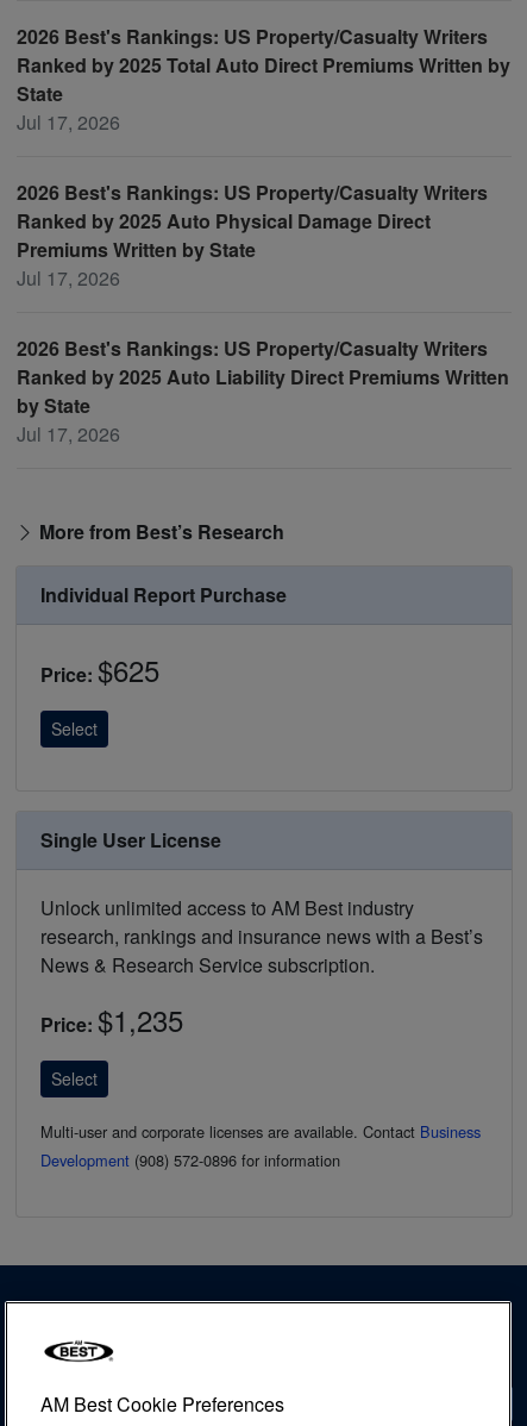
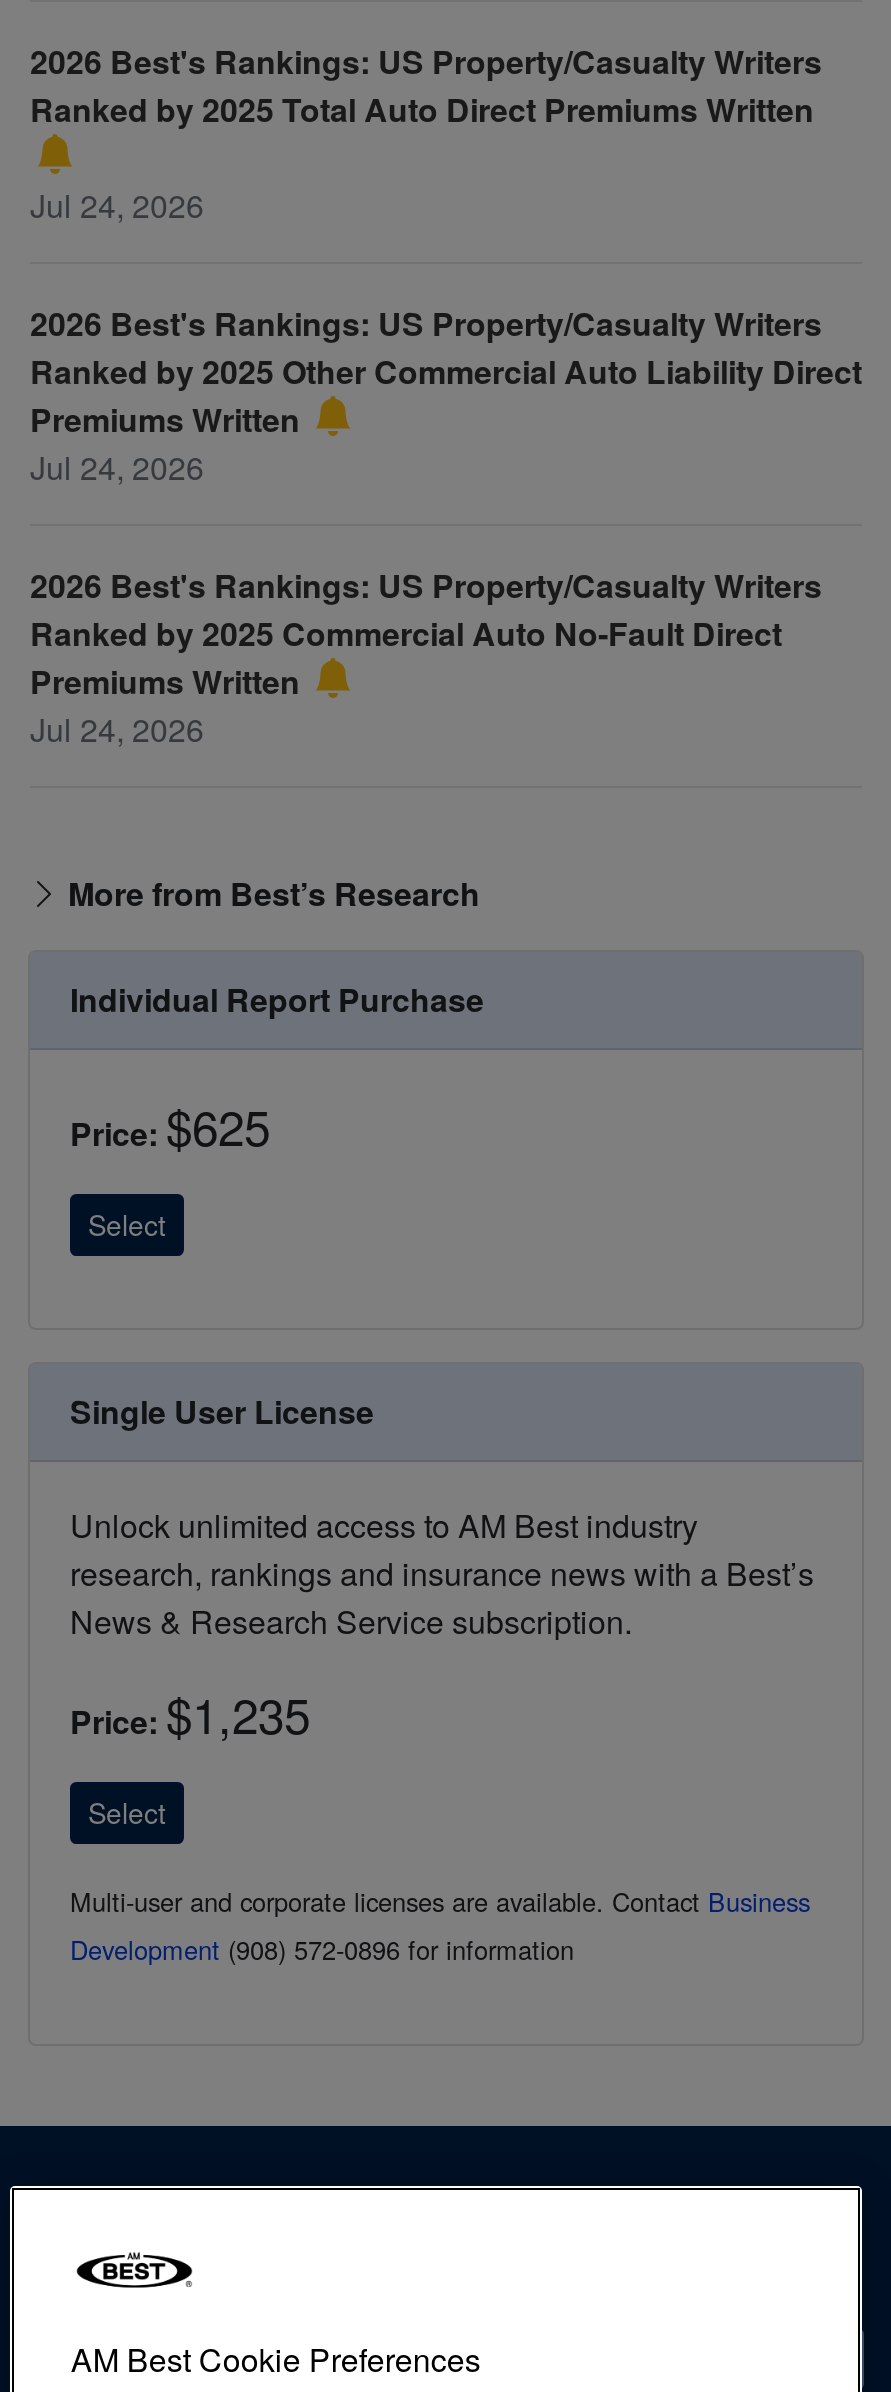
[17,51,510,135] Ranked by 2025 Total Auto Direct Premiums Written by | State | Jul 17, 2026 -> [30,85,814,227] Ranked by 2025 Total Auto Direct Premiums Written | Jul 24, 2026
[17,207,431,291] Ranked by 2025 Auto Physical Damage Direct | Premiums Written by State | Jul 17, 2026 -> [30,347,862,489] Ranked by 2025 Other Commercial Auto Liability Direct | Premiums Written | Jul 24, 2026
[17,363,509,447] Ranked by 2025 Auto Liability Direct Premiums Written | by State | Jul 17, 2026 -> [30,609,782,751] Ranked by 2025 Commercial Auto No-Fault Direct | Premiums Written | Jul 24, 2026

